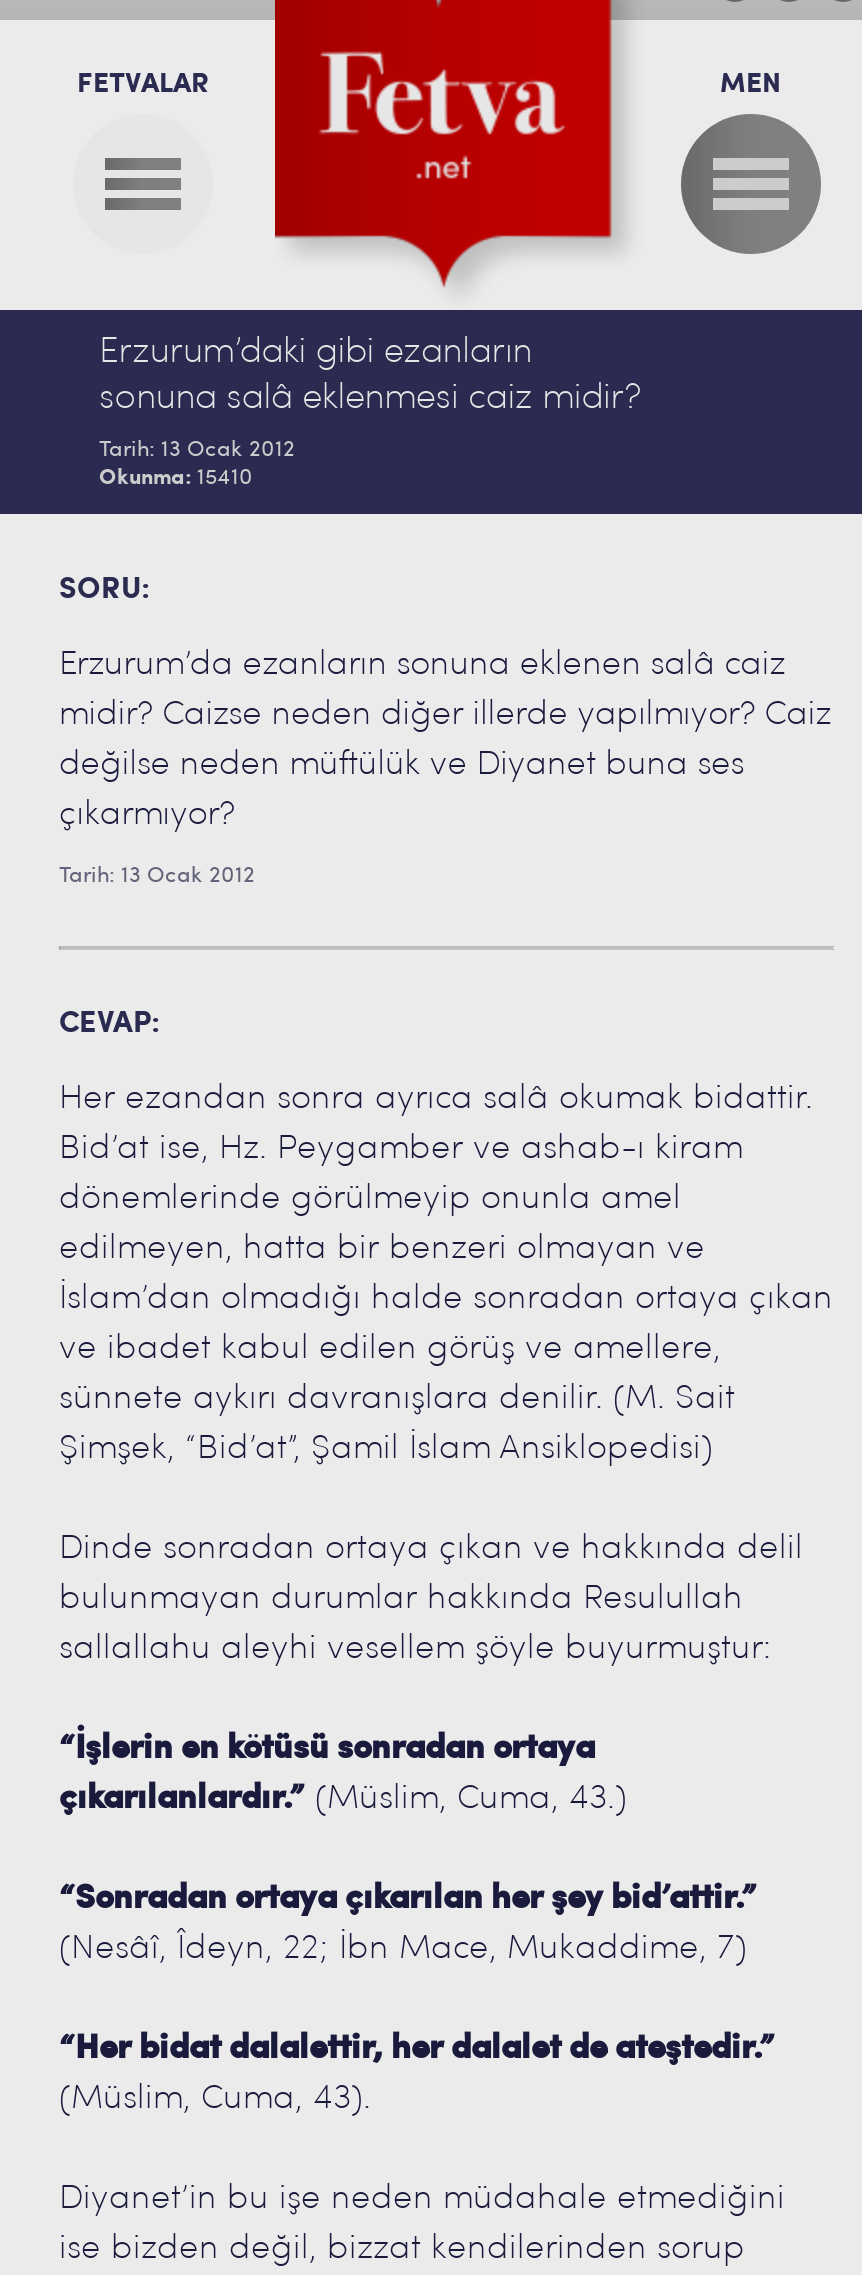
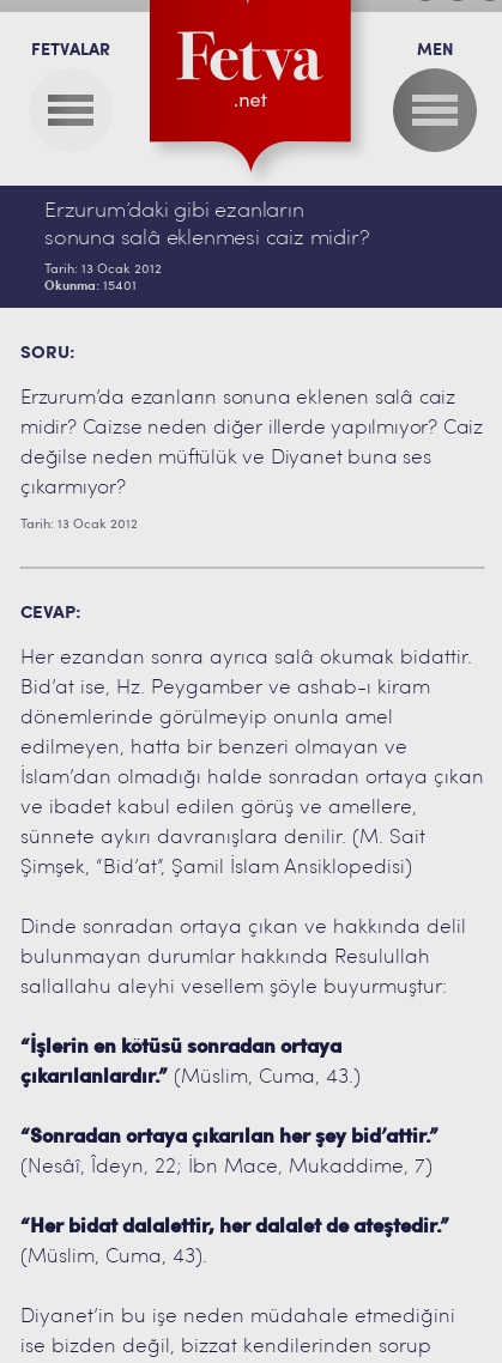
[99,468,253,490] Okunma: 15410 -> [44,280,137,293] Okunma: 15401

